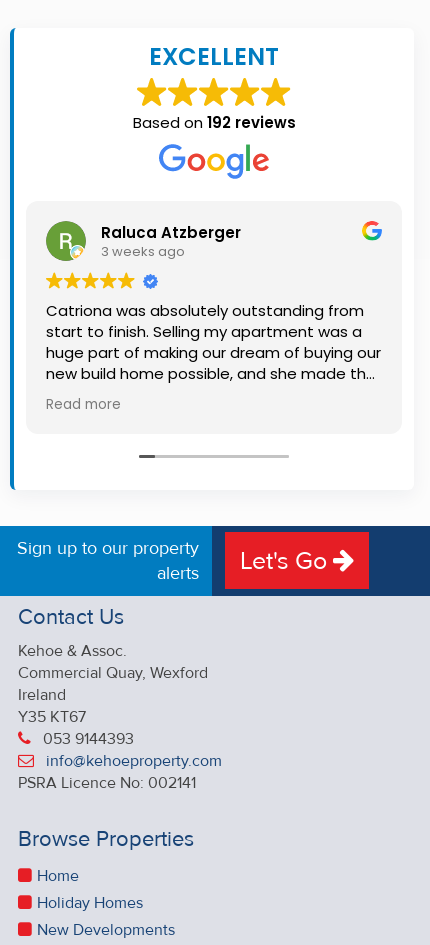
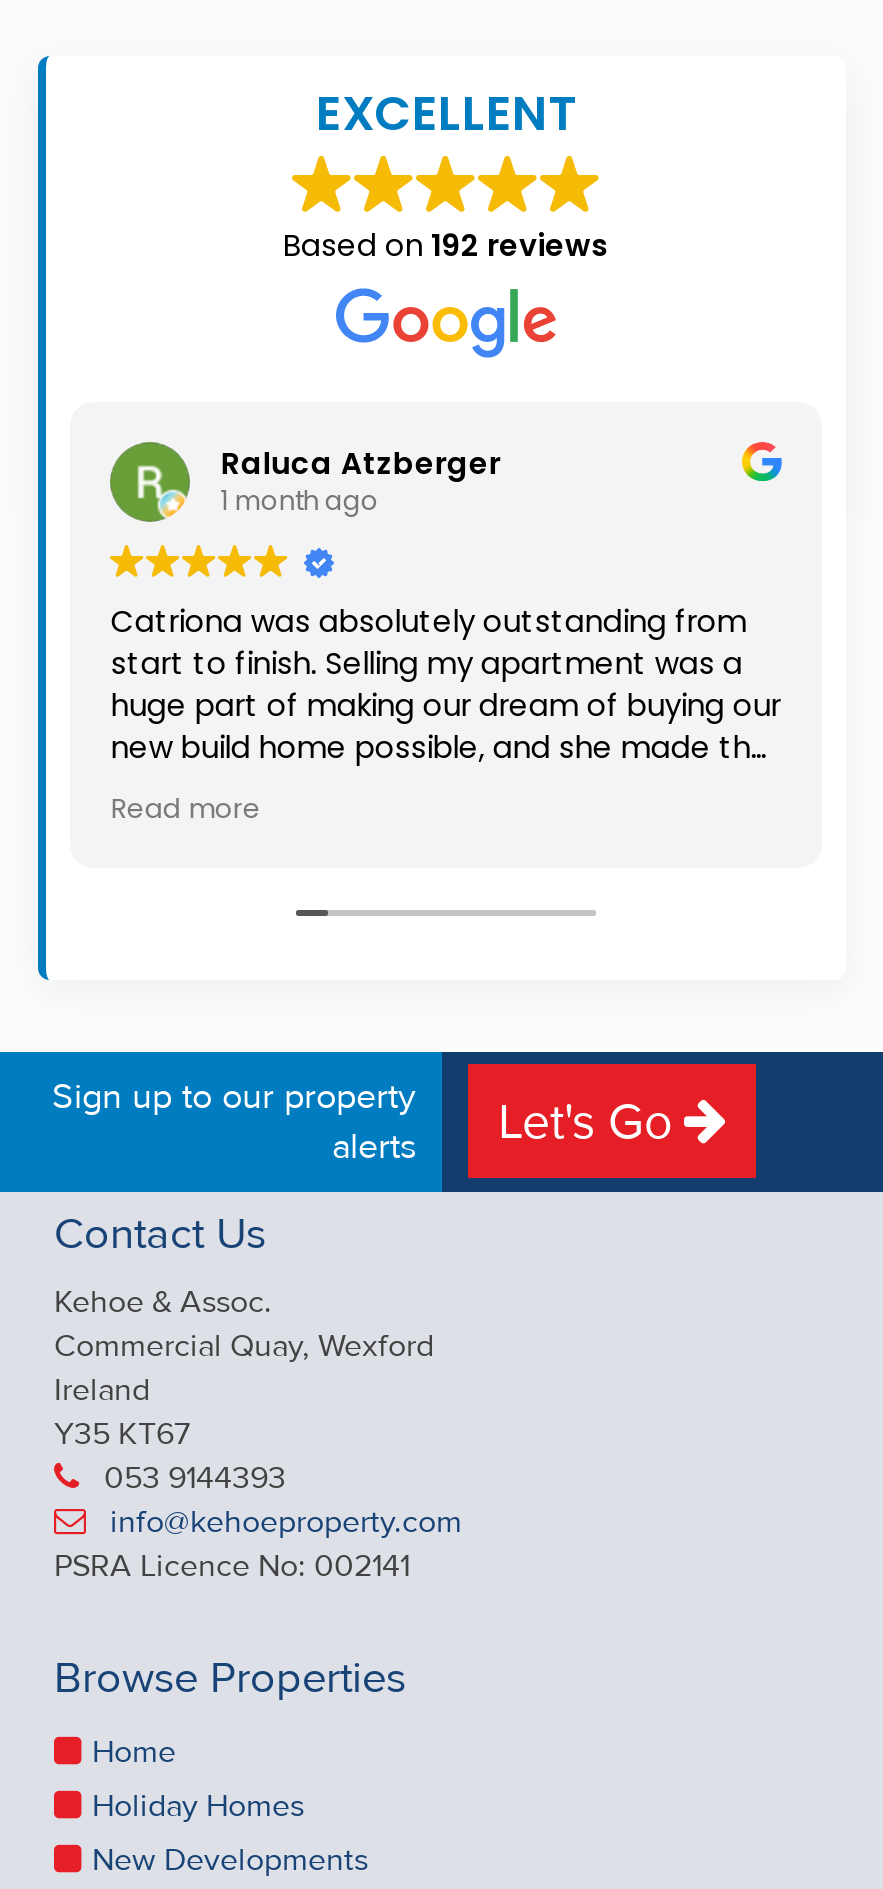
[101,241,185,260] 3 weeks ago -> [221,482,379,520] 1 month ago

